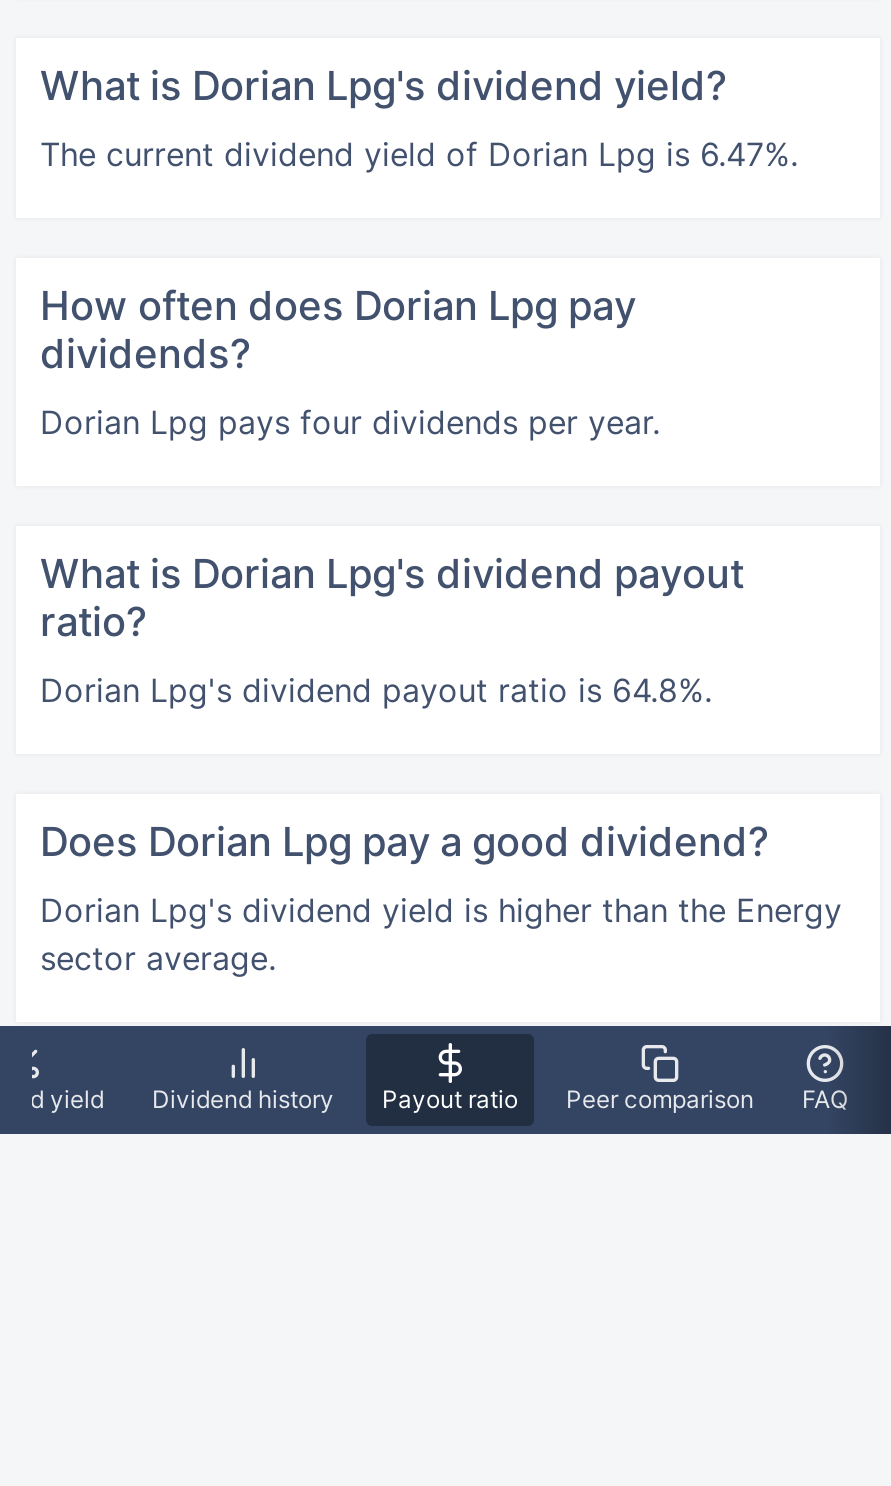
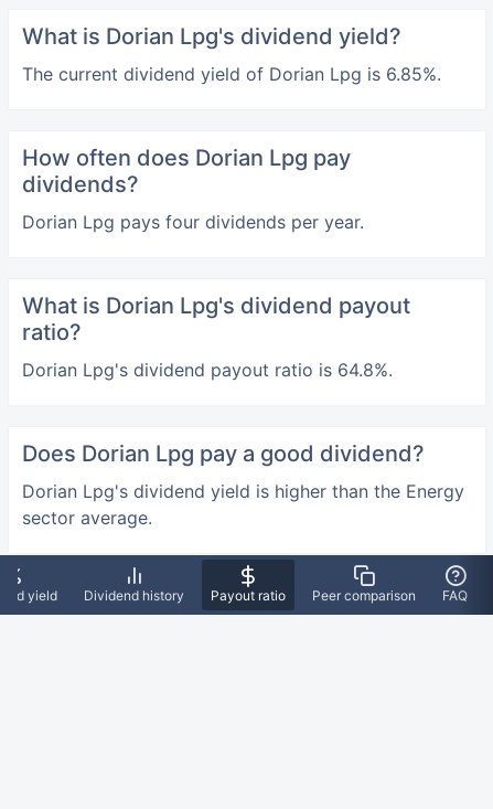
[40,133,798,173] The current dividend yield of Dorian Lpg is 6.47%. -> [22,62,441,85] The current dividend yield of Dorian Lpg is 6.85%.

